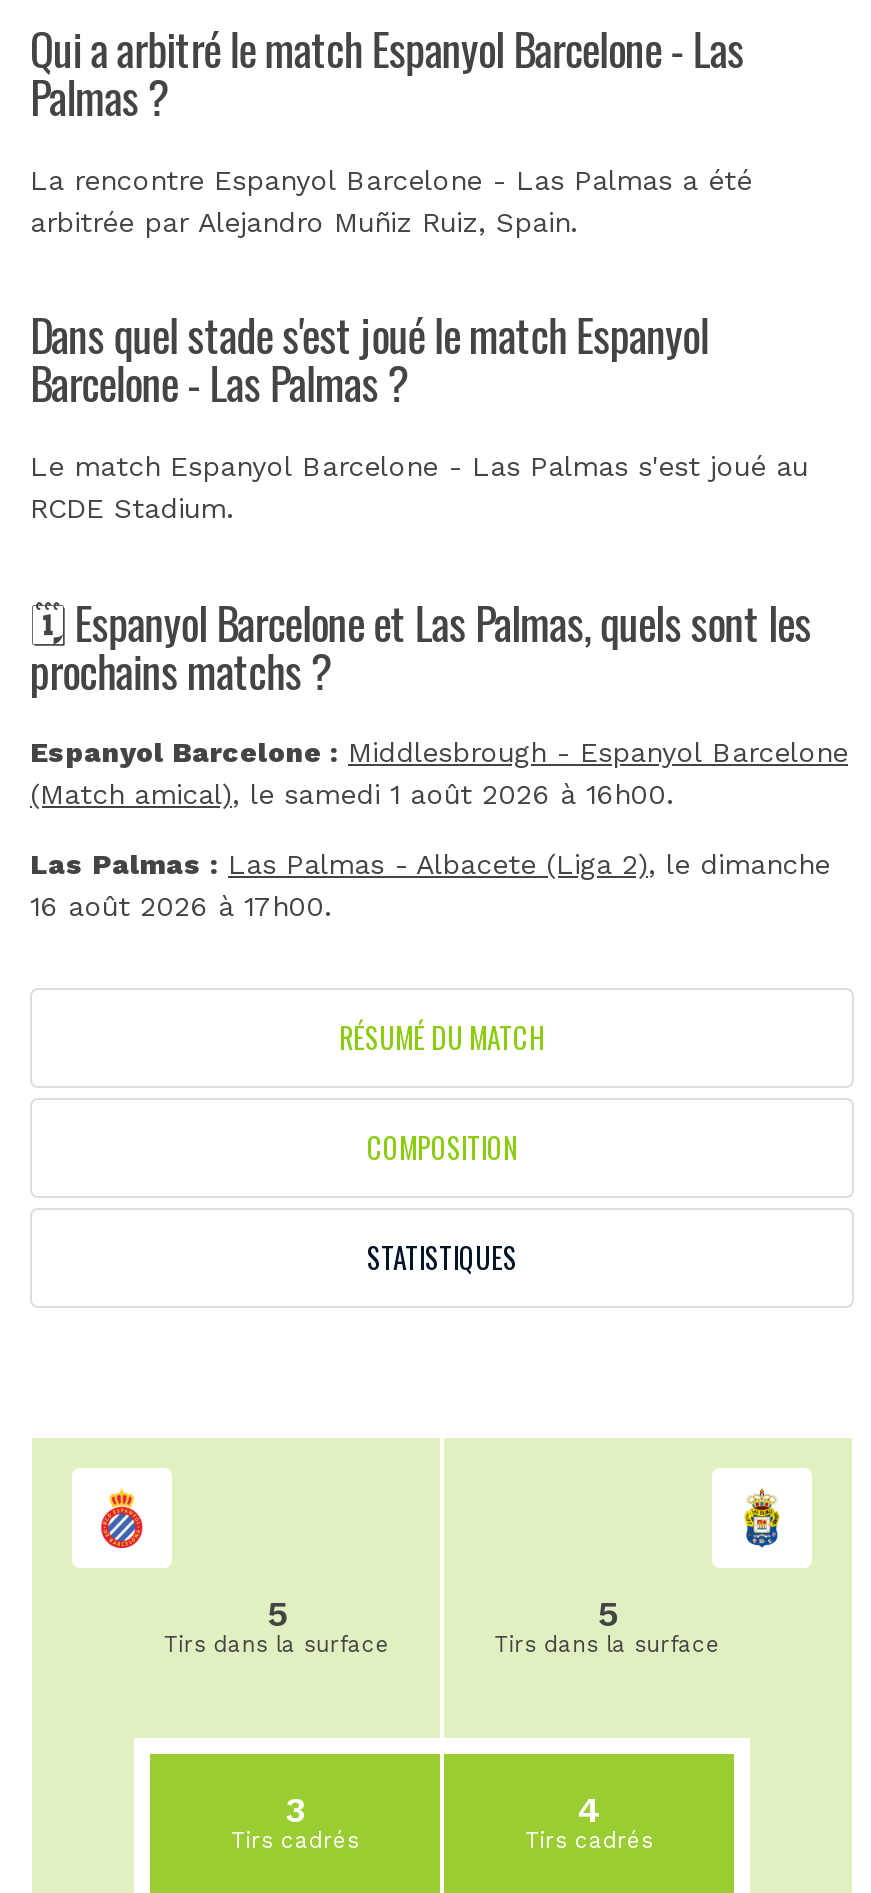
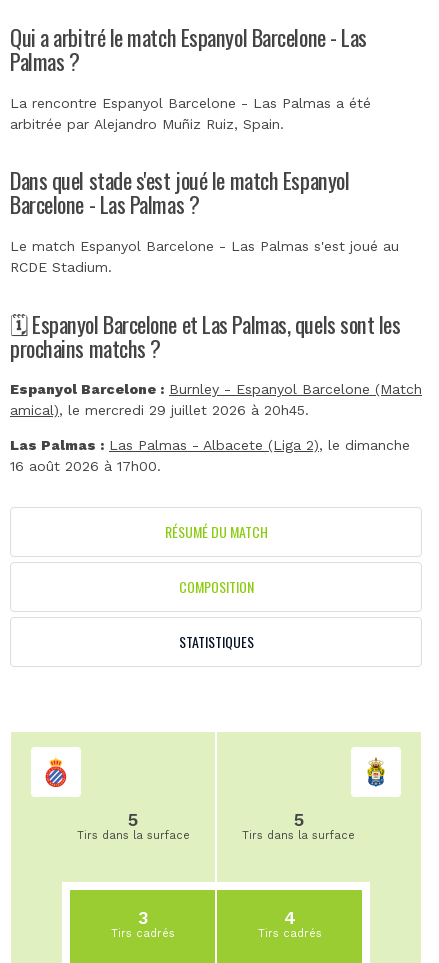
[30,737,848,811] Espanyol Barcelone : Middlesbrough - Espanyol Barcelone | (Match amical), le samedi 1 août 2026 à 16h00. -> [10,381,422,418] Espanyol Barcelone : Burnley - Espanyol Barcelone (Match | amical), le mercredi 29 juillet 2026 à 20h45.

